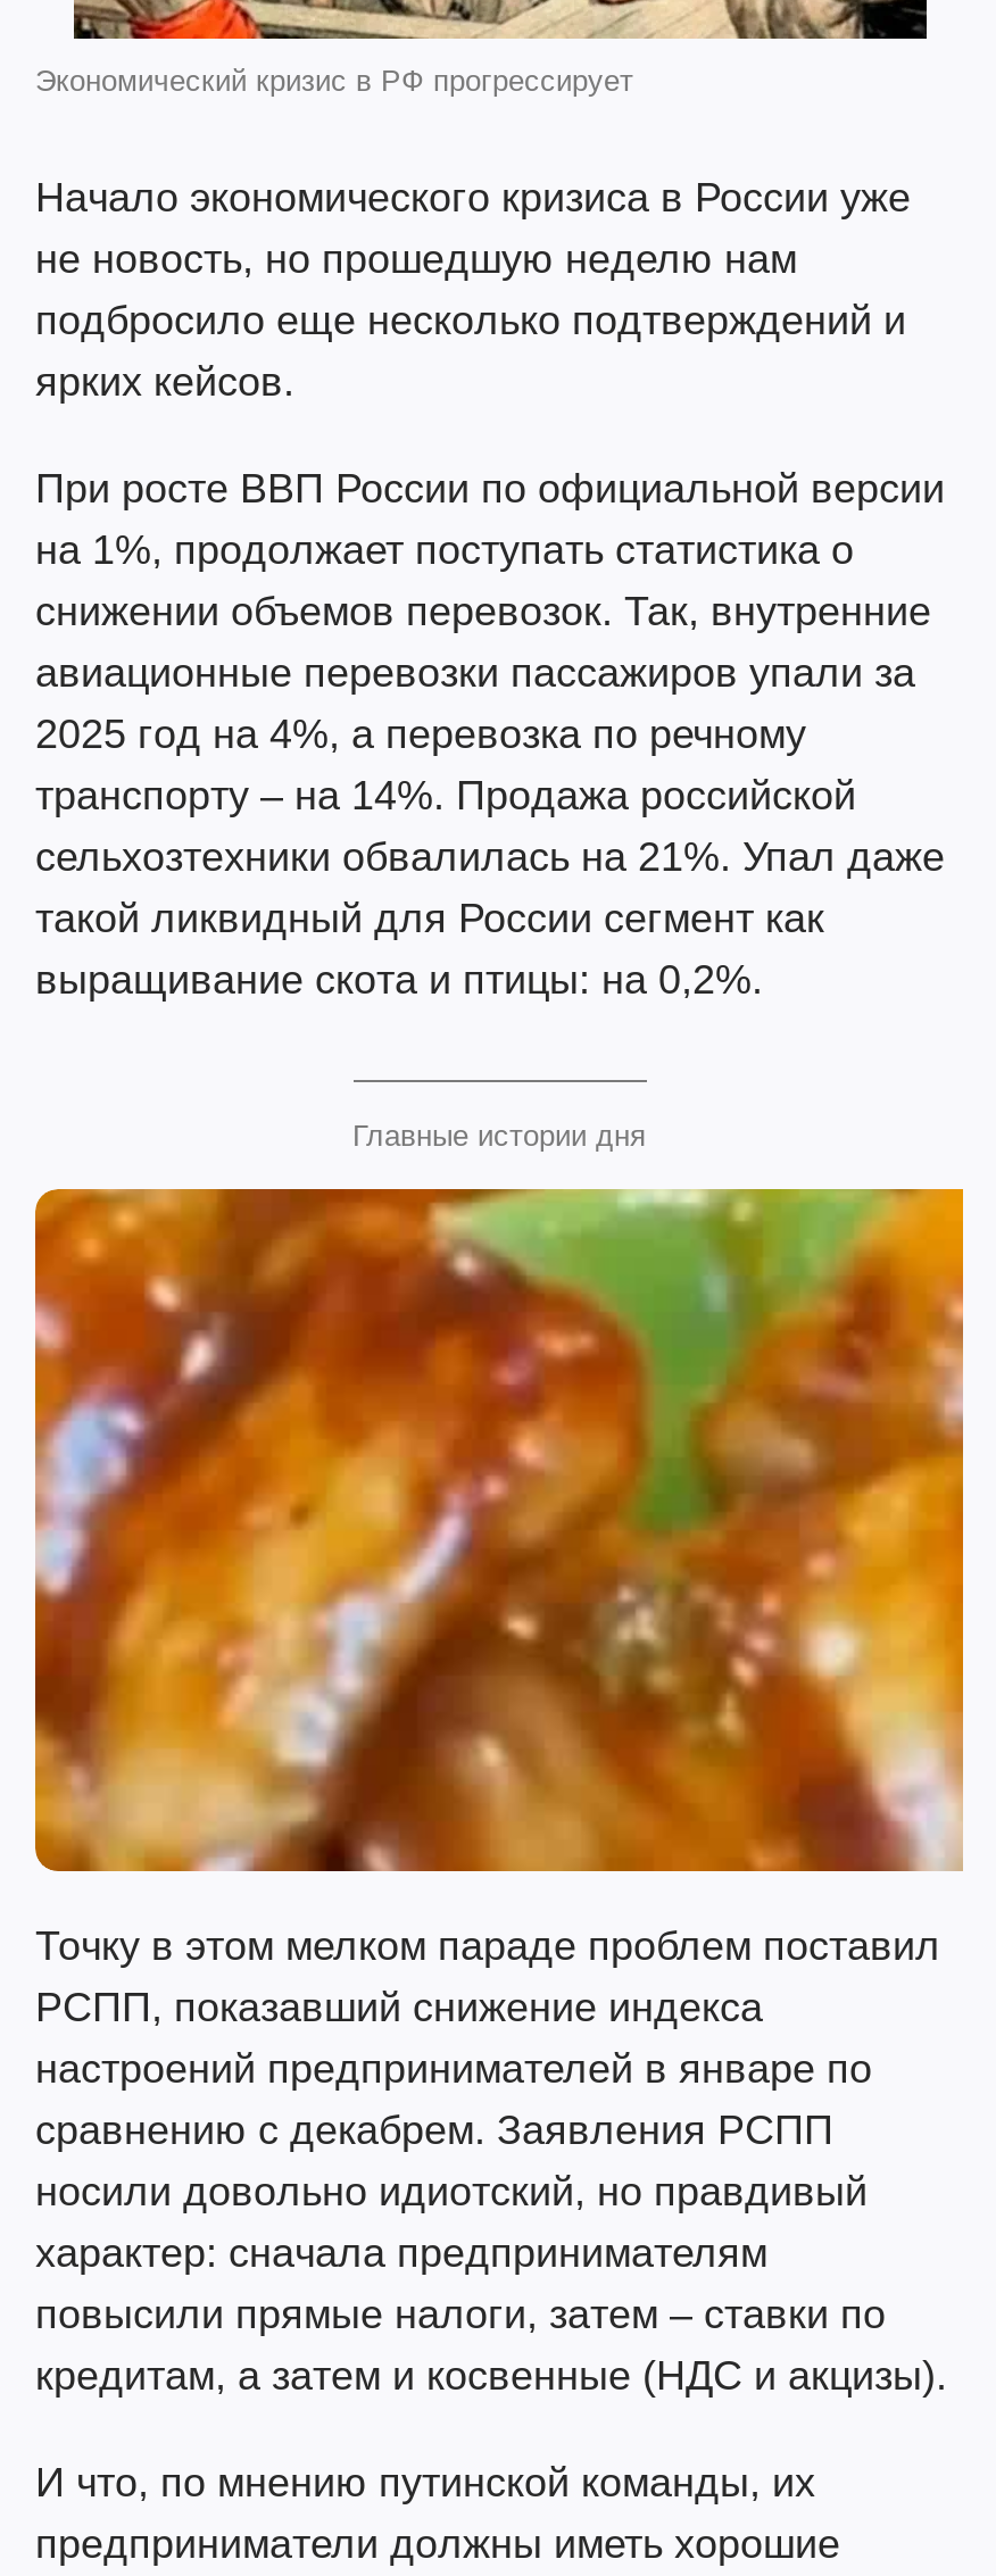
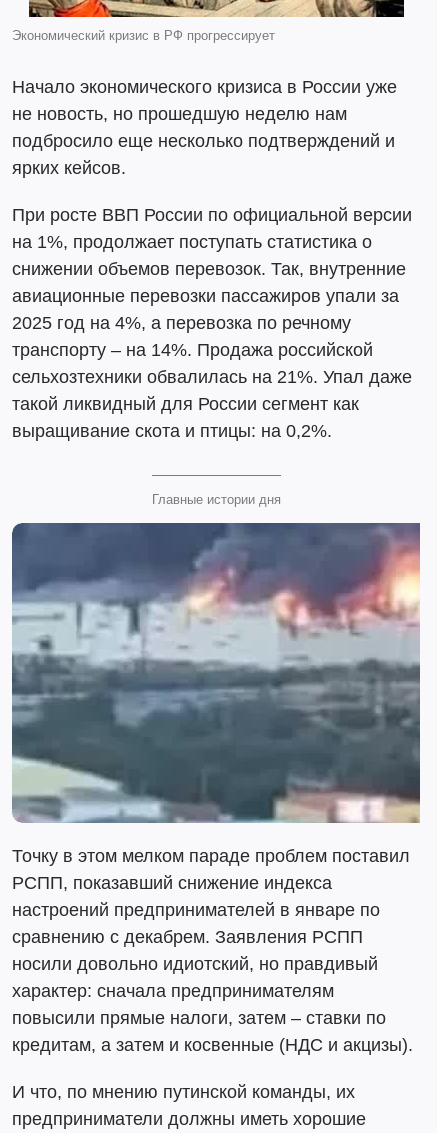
[33,1187,965,1873] [image] -> [11,522,421,824] [image]

